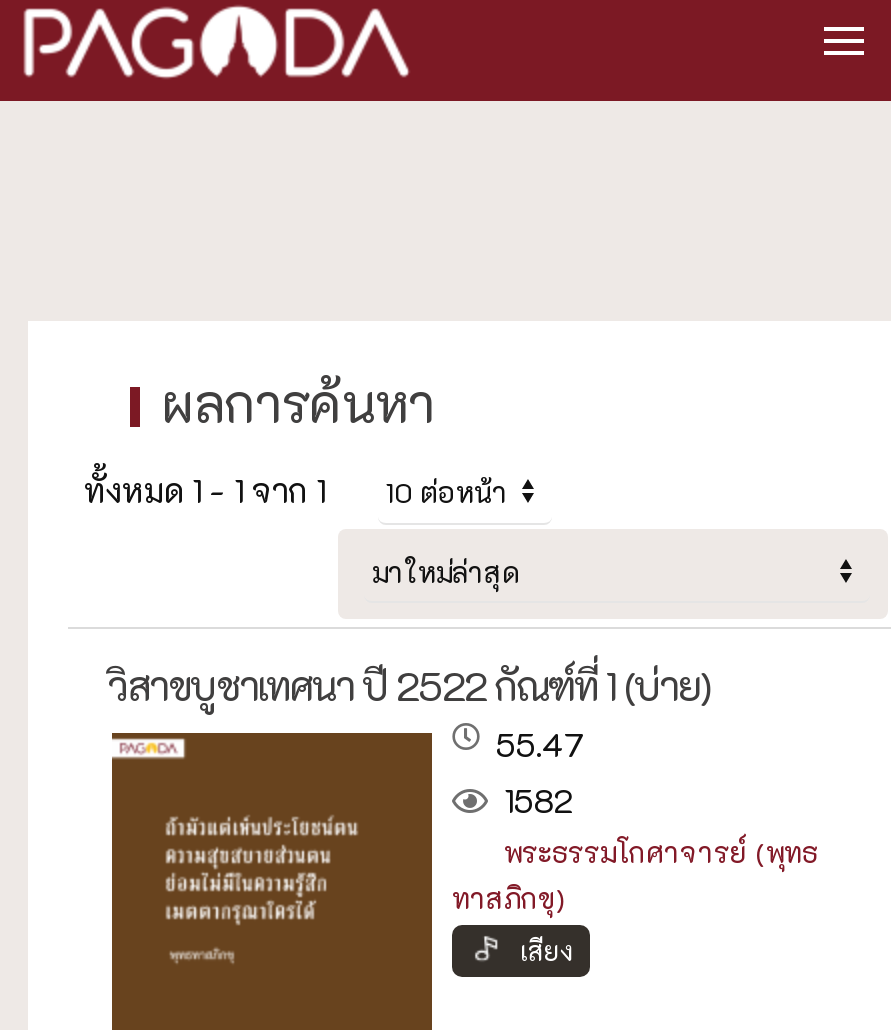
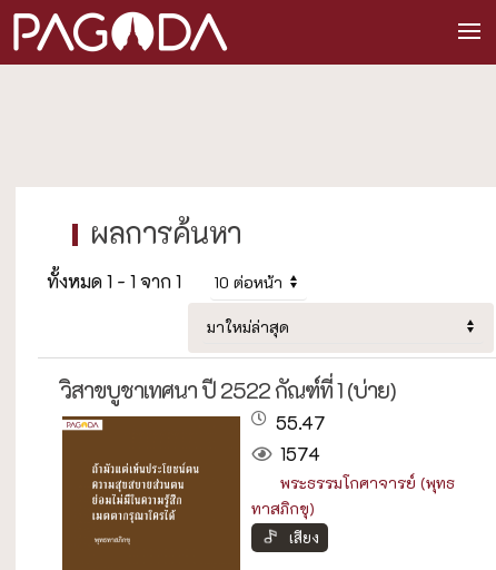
[504,779,574,821] 1582 -> [280,442,320,465] 1574

